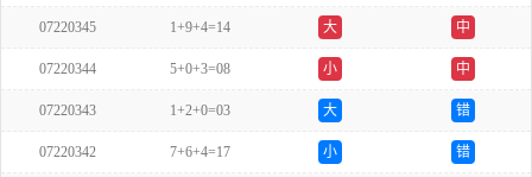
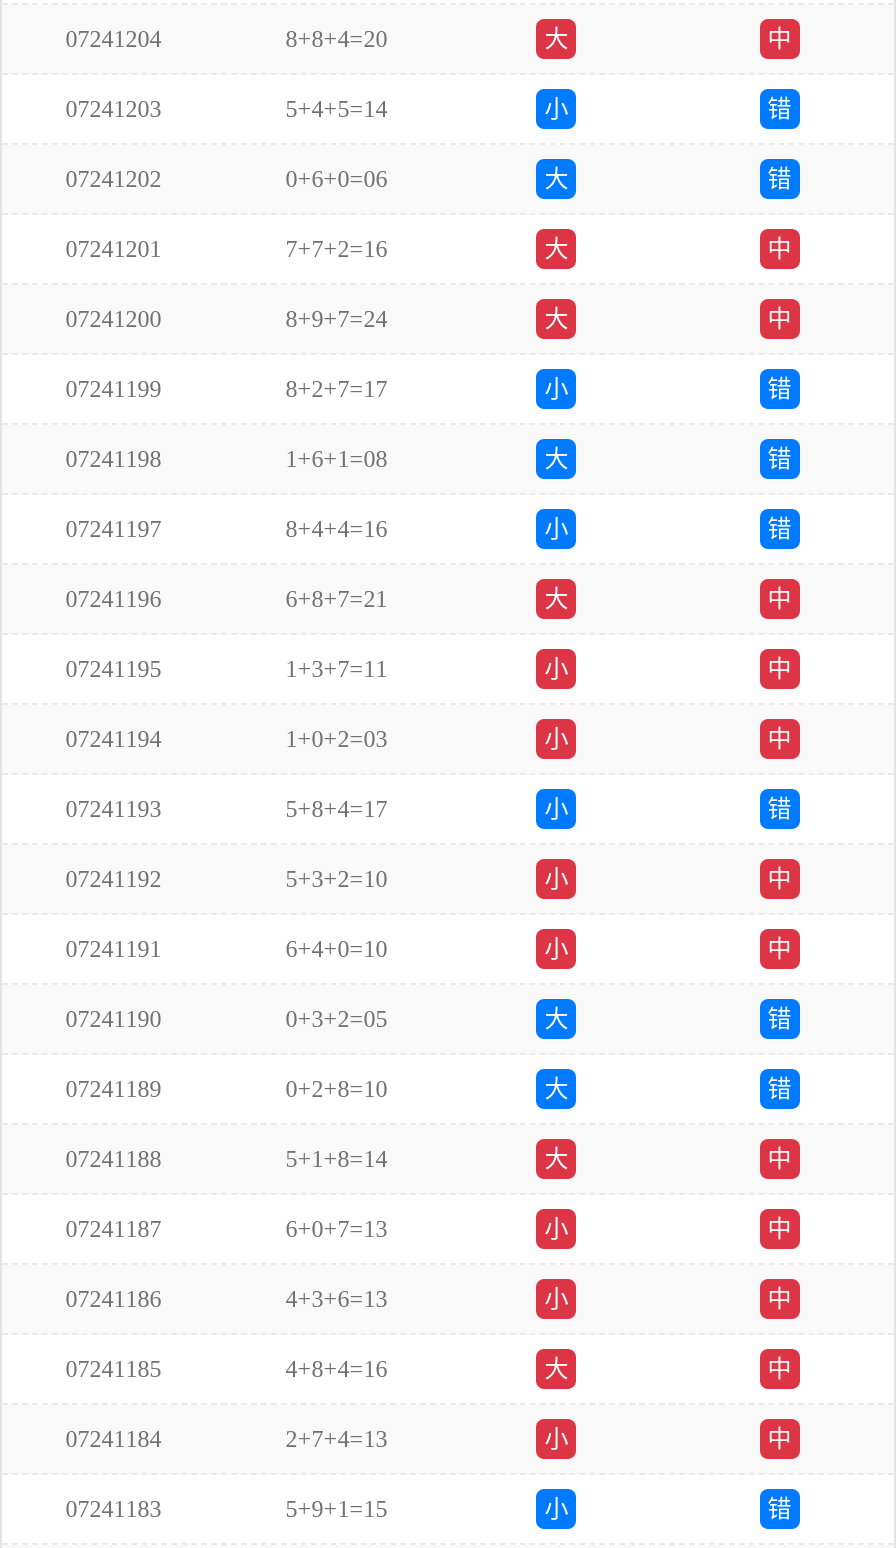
[39,19,96,36] 07220345 -> [66,25,162,53] 07241204
[170,19,230,36] 1+9+4=14 -> [286,25,388,53] 8+8+4=20
[39,61,230,77] 07220344 | 5+0+3=08 -> [66,95,792,683] 07241203 | 5+4+5=14 | 小 | 错 | 07241202 | 0+6+0=06 | 大 | 错 | 07241201 | 7+7+2=16 | 大 | 中 | 07241200 | 8+9+7=24 | 大 | 中 | 07241199 | 8+2+7=17 | 小 | 错 | 07241198 | 1+6+1=08 | 大 | 错 | 07241197 | 8+4+4=16 | 小 | 错 | 07241196 | 6+8+7=21 | 大 | 中 | 07241195 | 1+3+7=11
[39,102,230,119] 07220343 | 1+2+0=03 -> [66,725,792,1033] 07241194 | 1+0+2=03 | 小 | 中 | 07241193 | 5+8+4=17 | 小 | 错 | 07241192 | 5+3+2=10 | 小 | 中 | 07241191 | 6+4+0=10 | 小 | 中 | 07241190 | 0+3+2=05
[39,144,230,160] 07220342 | 7+6+4=17 -> [66,1075,792,1523] 07241189 | 0+2+8=10 | 大 | 错 | 07241188 | 5+1+8=14 | 大 | 中 | 07241187 | 6+0+7=13 | 小 | 中 | 07241186 | 4+3+6=13 | 小 | 中 | 07241185 | 4+8+4=16 | 大 | 中 | 07241184 | 2+7+4=13 | 小 | 中 | 07241183 | 5+9+1=15

